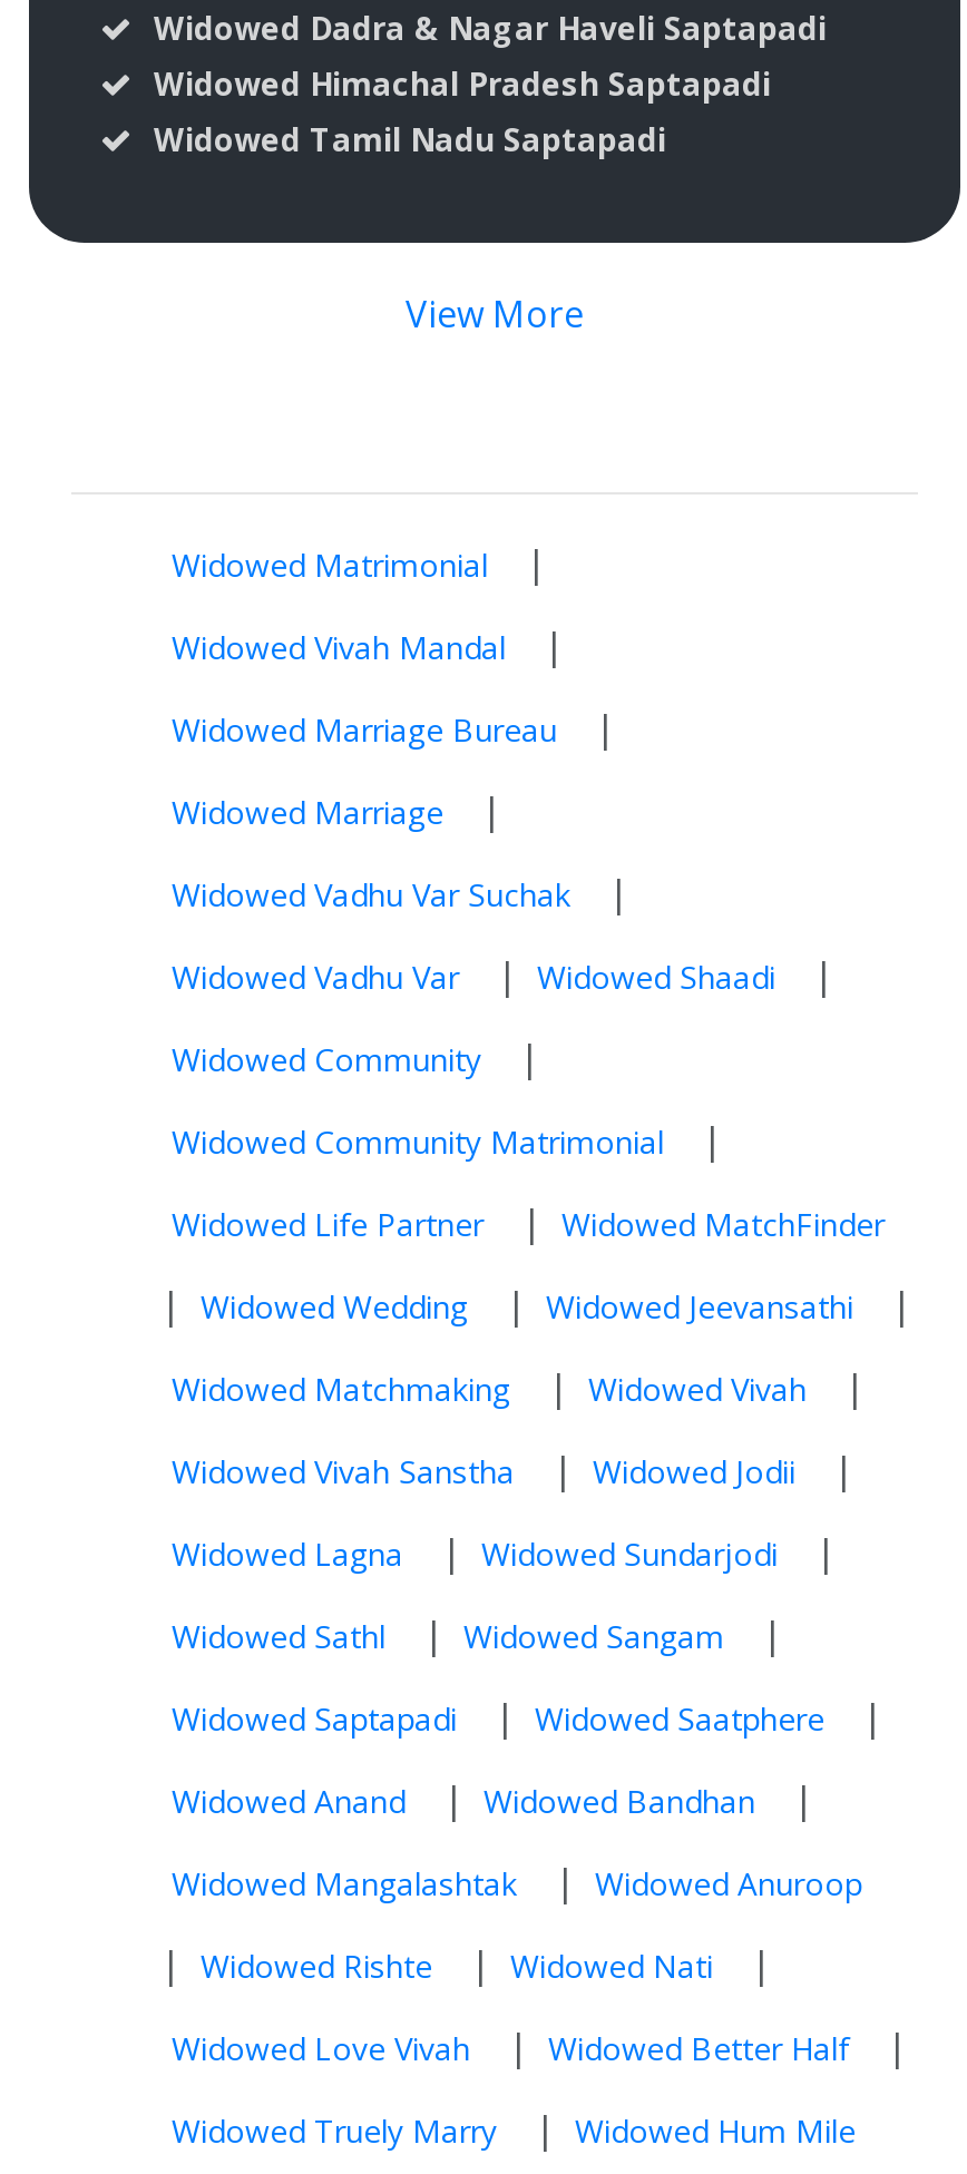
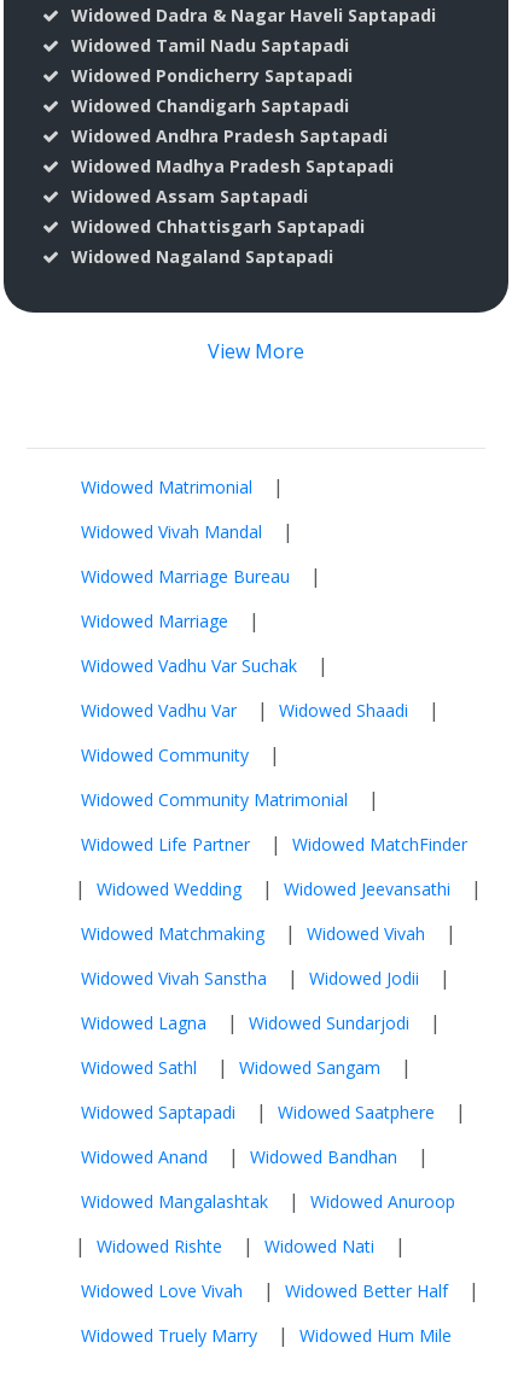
[154,62,771,105] Widowed Himachal Pradesh Saptapadi -> none
moved [154,118,666,160] -> [71,34,349,57]: Widowed Tamil Nadu Saptapadi
none -> [71,64,394,268] Widowed Pondicherry Saptapadi | Widowed Chandigarh Saptapadi | Widowed Andhra Pradesh Saptapadi | Widowed Madhya Pradesh Saptapadi | Widowed Assam Saptapadi | Widowed Chhattisgarh Saptapadi | Widowed Nagaland Saptapadi

